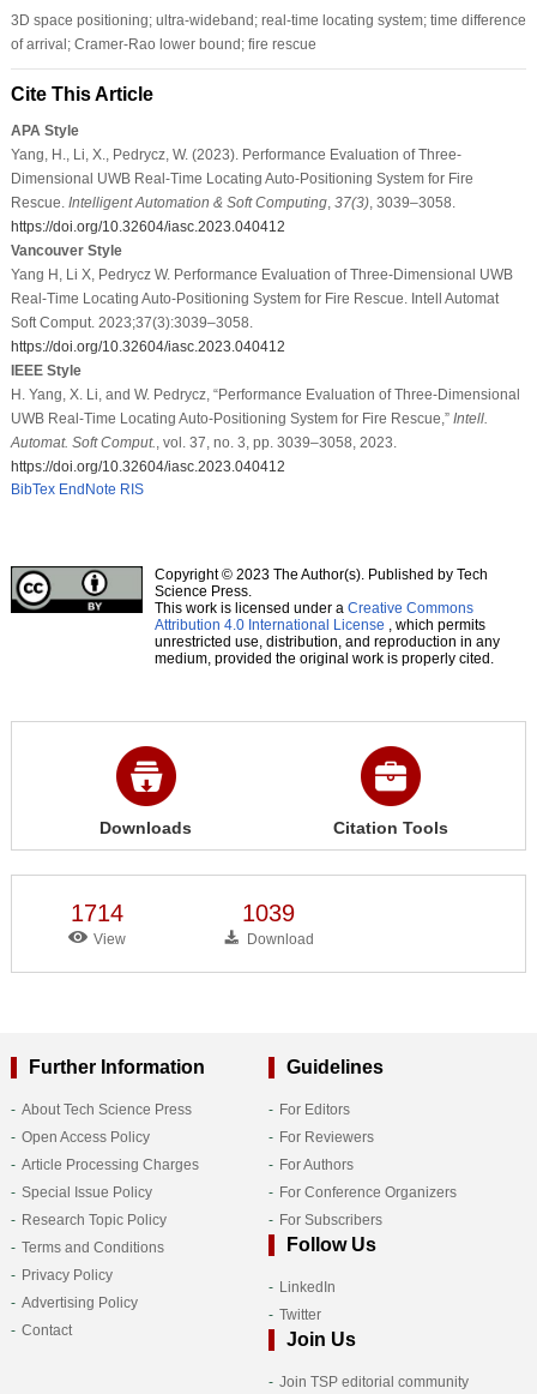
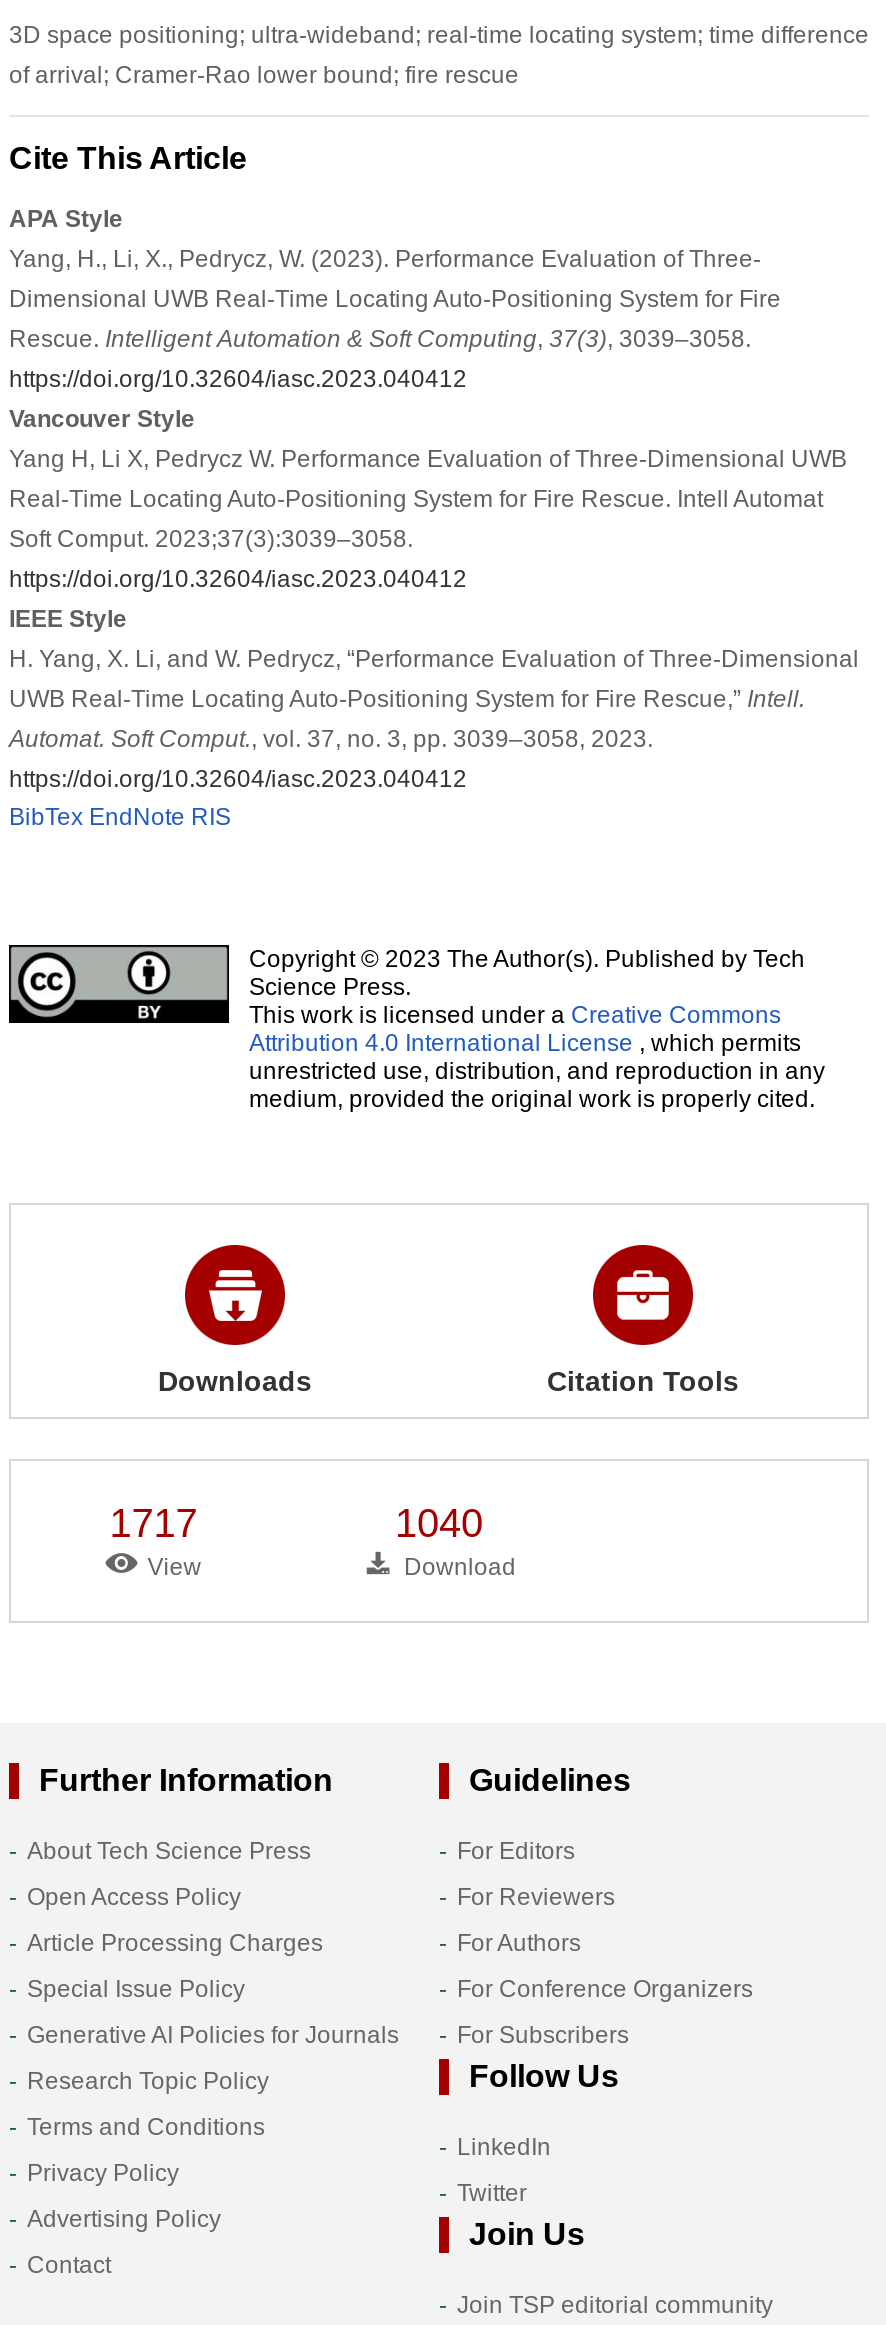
[71,899,124,926] 1714 -> [110,1500,198,1544] 1717
[242,899,295,926] 1039 -> [395,1500,483,1544] 1040
moved [22,1211,167,1338] -> [27,2066,269,2278]: Research Topic Policy | Terms and Conditions | Privacy Policy | Advertising Policy | Contact
none -> [27,2020,399,2048] Generative AI Policies for Journals

